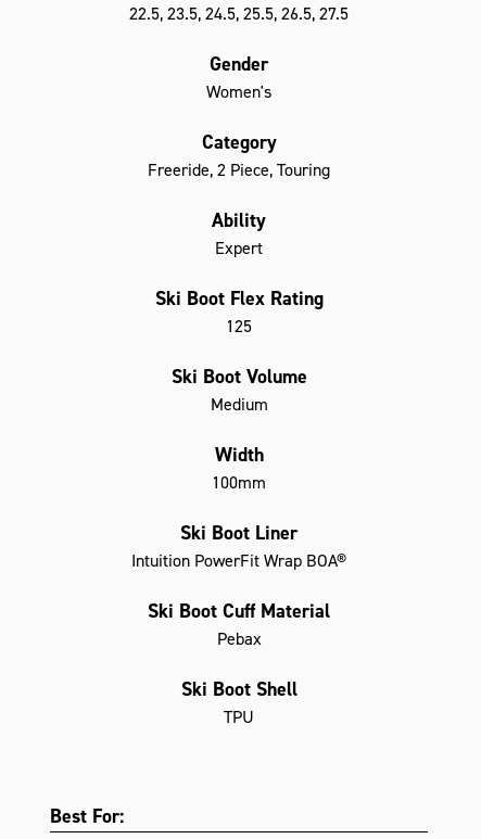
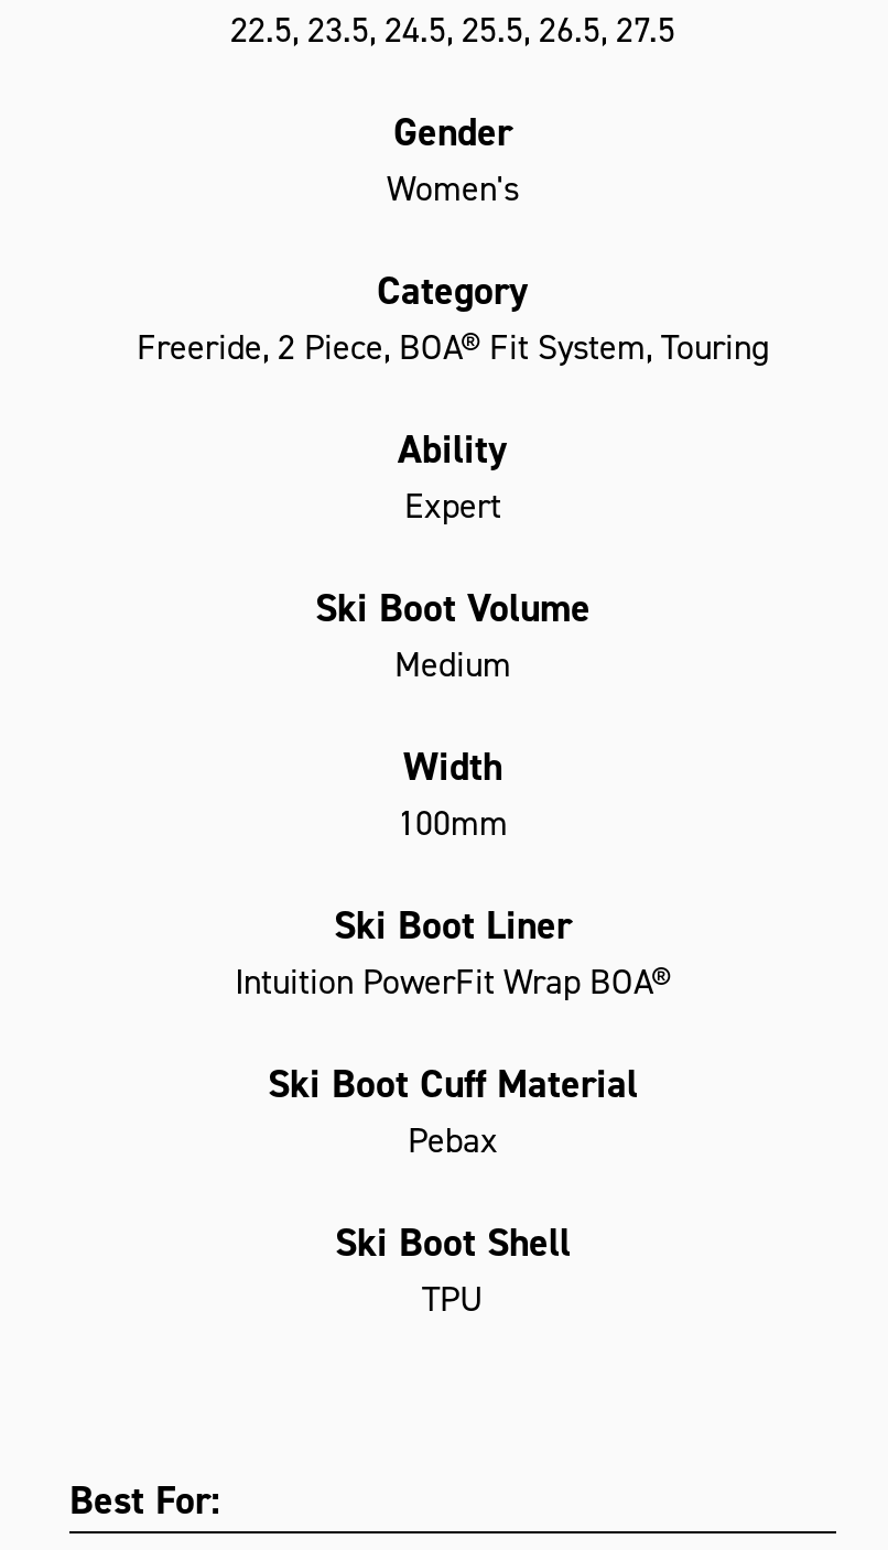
[148,159,330,182] Freeride, 2 Piece, Touring -> [137,323,769,369] Freeride, 2 Piece, BOA® Fit System, Touring
[155,286,323,338] Ski Boot Flex Rating | 125 -> none

